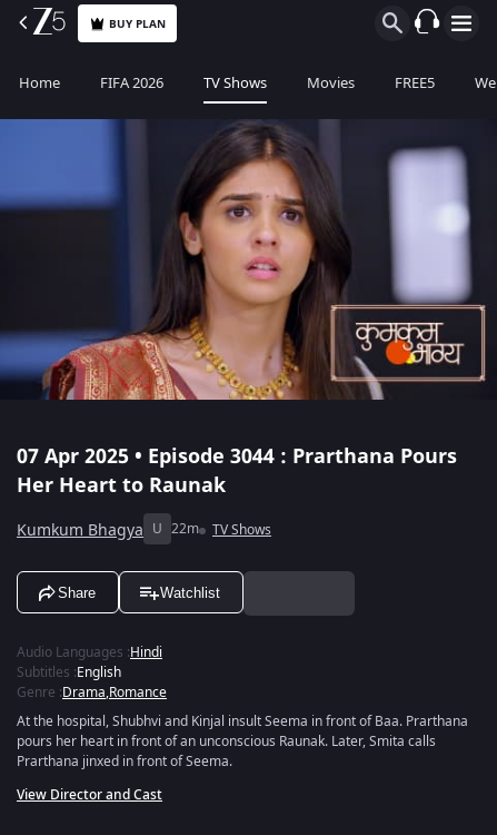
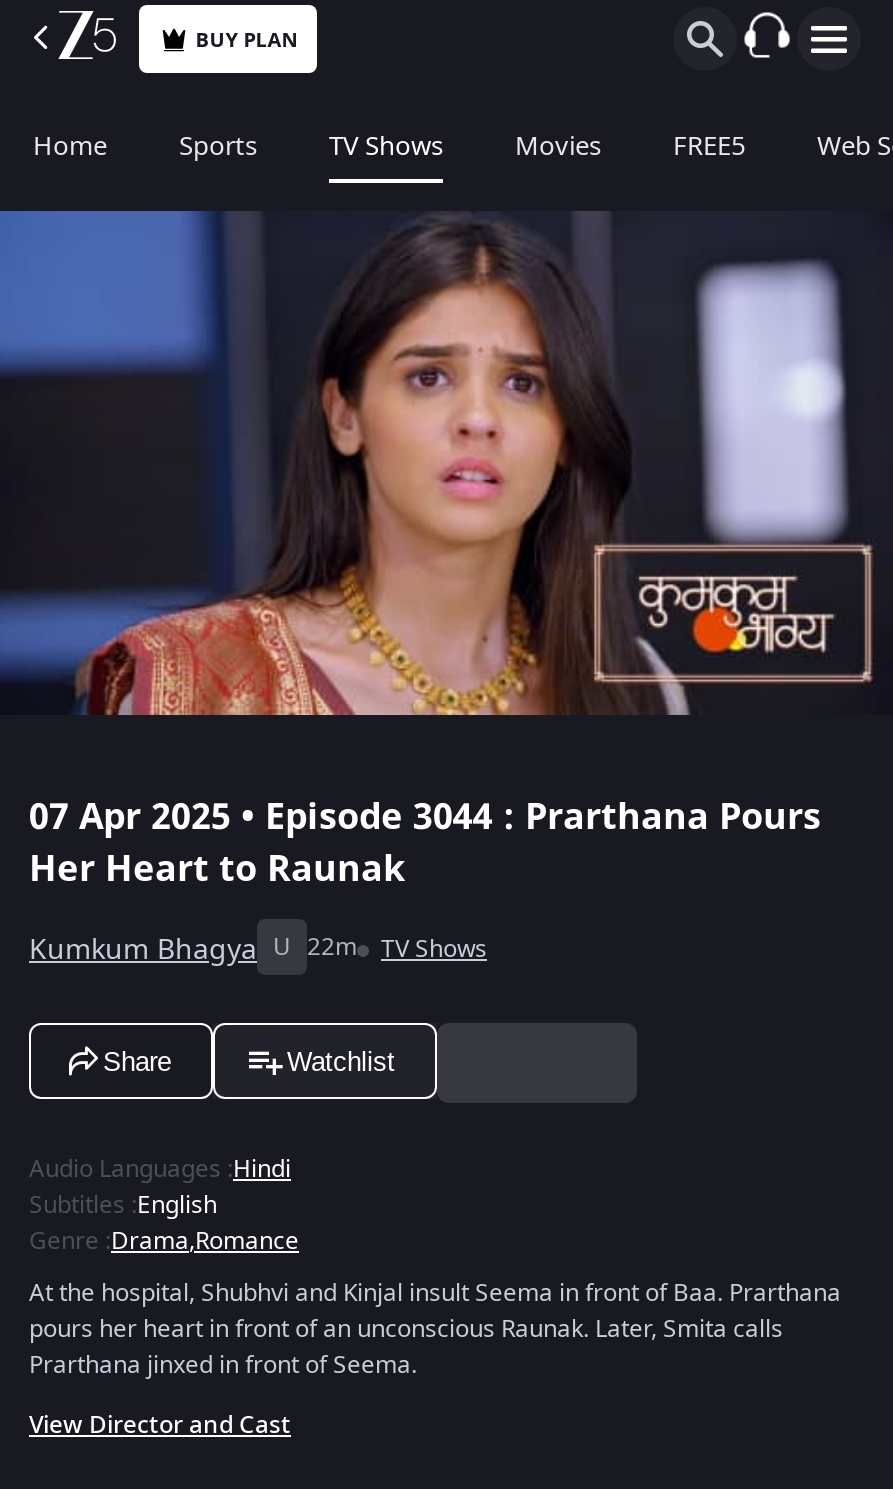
[100,72,163,94] FIFA 2026 -> [179,127,257,165] Sports

